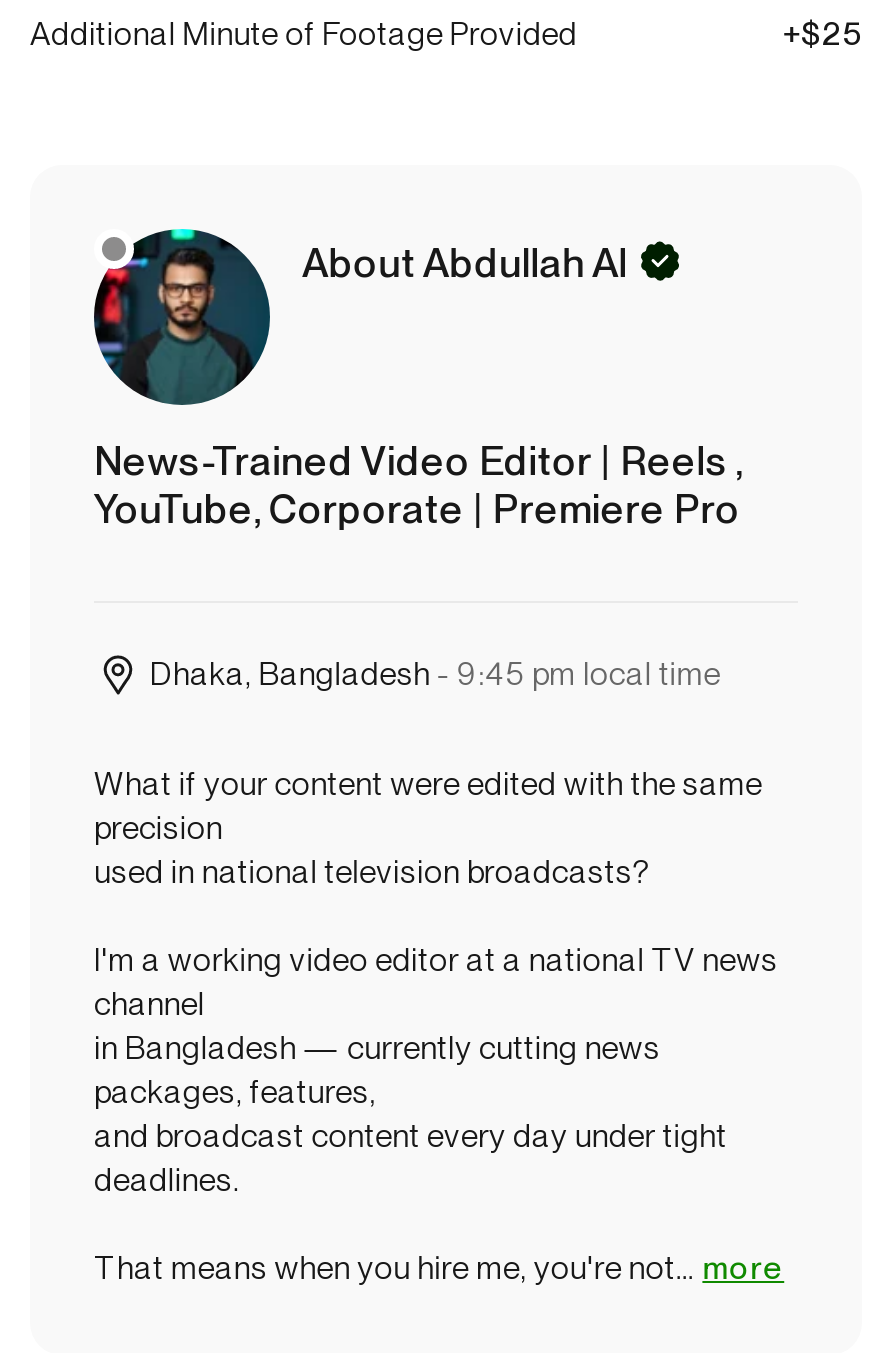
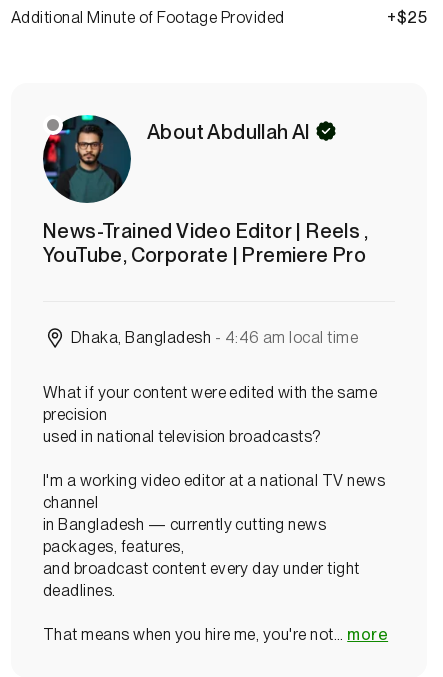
[150,655,721,693] Dhaka, Bangladesh - 9:45 pm local time -> [71,328,358,347] Dhaka, Bangladesh - 4:46 am local time

